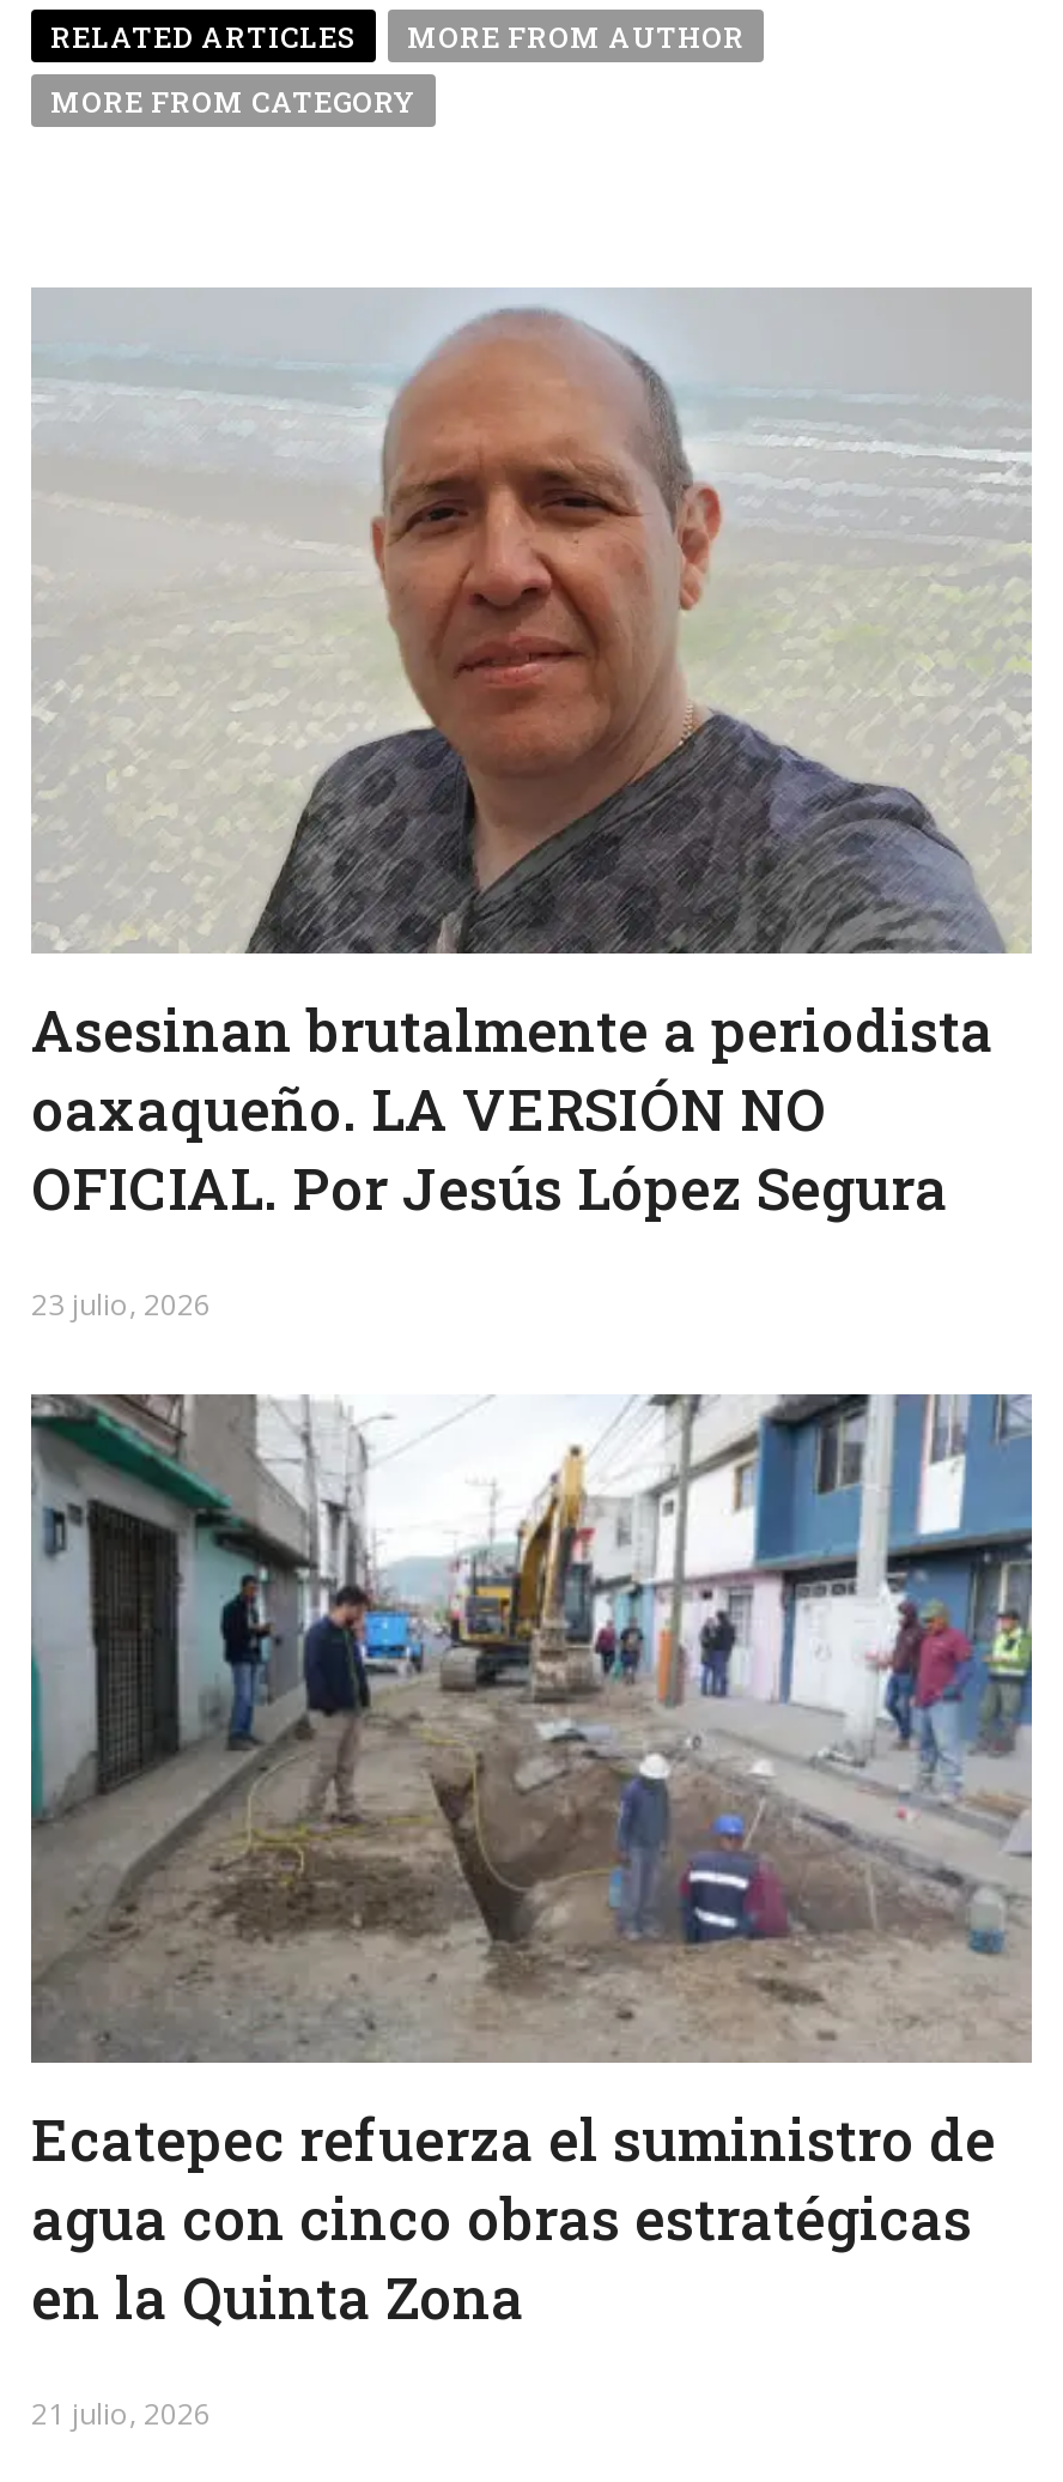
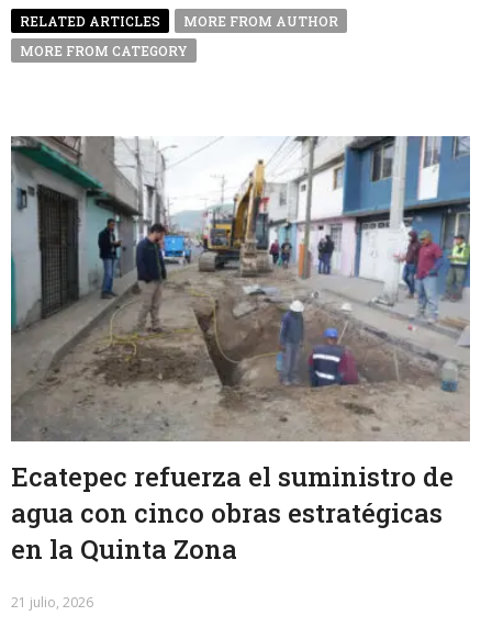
[31,287,1029,1326] [image] | Asesinan brutalmente a periodista | oaxaqueño. LA VERSIÓN NO | OFICIAL. Por Jesús López Segura | 23 julio, 2026 -> none

